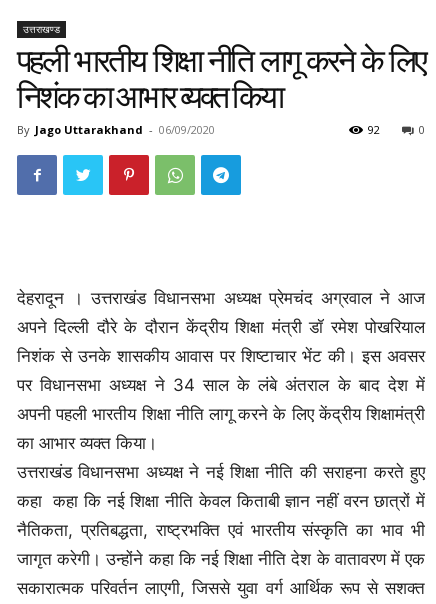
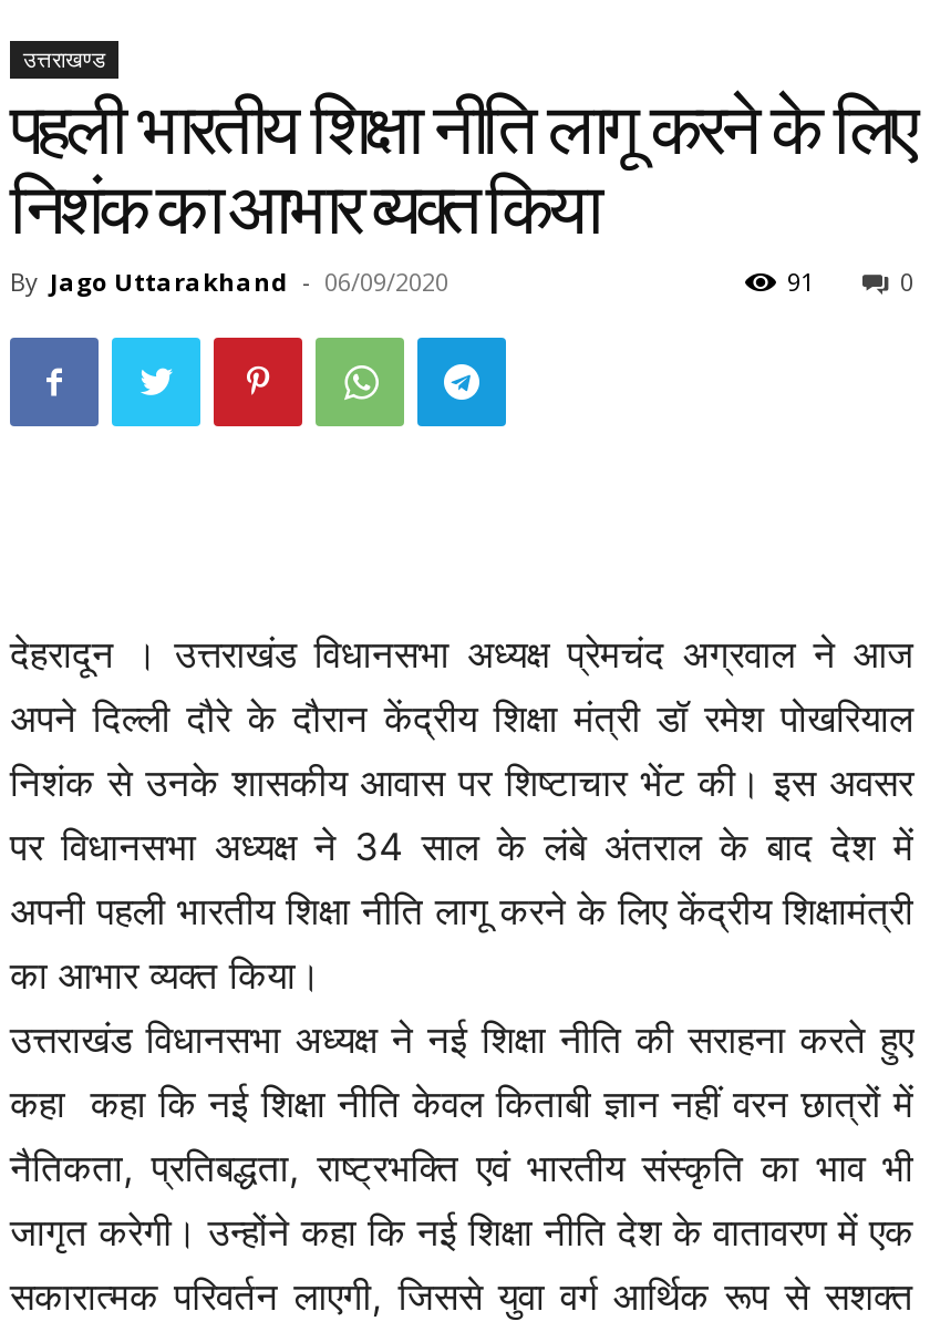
[368,122,380,137] 92 -> [787,266,814,299] 91

